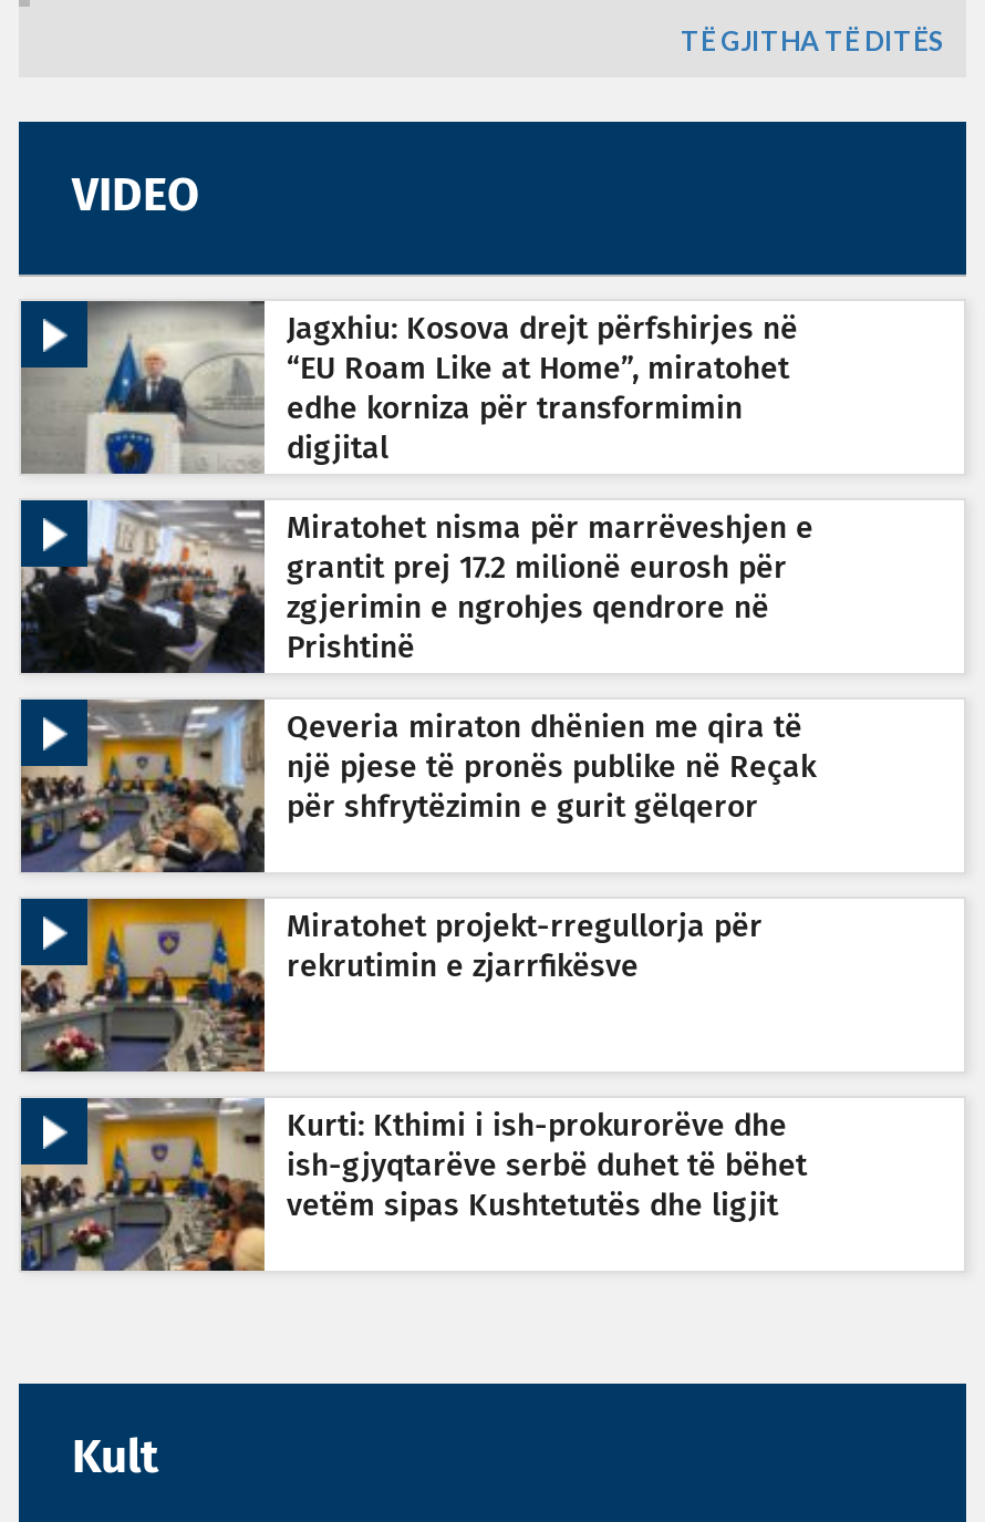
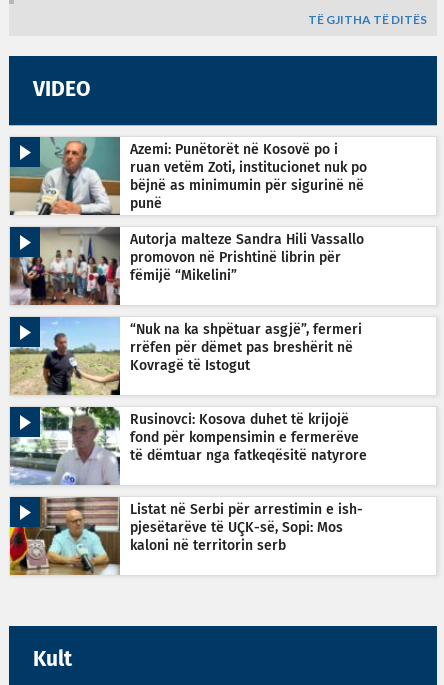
[21,301,798,476] [image] | Jagxhiu: Kosova drejt përfshirjes në | “EU Roam Like at Home”, miratohet | edhe korniza për transformimin | digjital -> [10,137,367,216] [image] | Azemi: Punëtorët në Kosovë po i | ruan vetëm Zoti, institucionet nuk po | bëjnë as minimumin për sigurinë në | punë
[19,500,813,675] [image] | Miratohet nisma për marrëveshjen e | grantit prej 17.2 milionë eurosh për | zgjerimin e ngrohjes qendrore në | Prishtinë -> [10,226,364,306] [image] | Autorja malteze Sandra Hili Vassallo | promovon në Prishtinë librin për | fëmijë “Mikelini”
[19,697,816,874] [image] | Qeveria miraton dhënien me qira të | një pjese të pronës publike në Reçak | për shfrytëzimin e gurit gëlqeror -> [10,317,362,396] [image] | “Nuk na ka shpëtuar asgjë”, fermeri | rrëfen për dëmet pas breshërit në | Kovragë të Istogut
[19,897,763,1074] [image] | Miratohet projekt-rregullorja për | rekrutimin e zjarrfikësve -> [10,406,367,485] [image] | Rusinovci: Kosova duhet të krijojë | fond për kompensimin e fermerëve | të dëmtuar nga fatkeqësitë natyrore
[19,1098,807,1273] [image] | Kurti: Kthimi i ish-prokurorëve dhe | ish-gjyqtarëve serbë duhet të bëhet | vetëm sipas Kushtetutës dhe ligjit -> [9,496,363,576] [image] | Listat në Serbi për arrestimin e ish- | pjesëtarëve të UÇK-së, Sopi: Mos | kaloni në territorin serb

